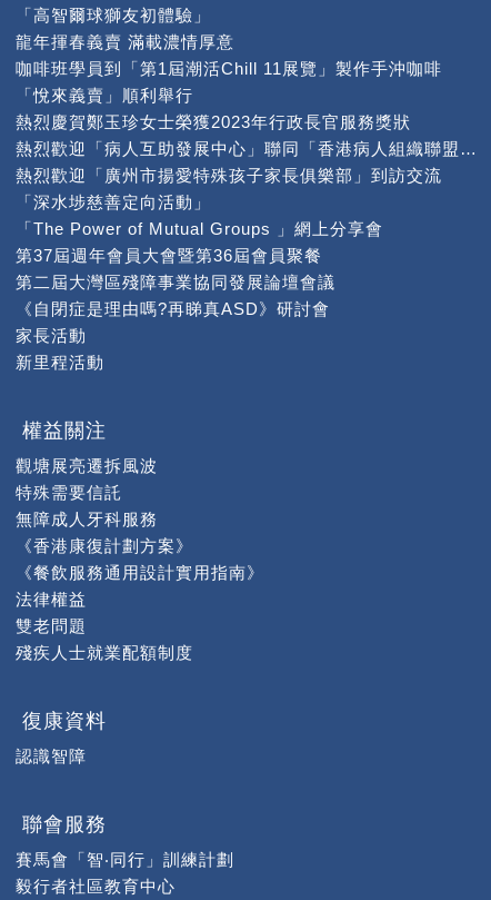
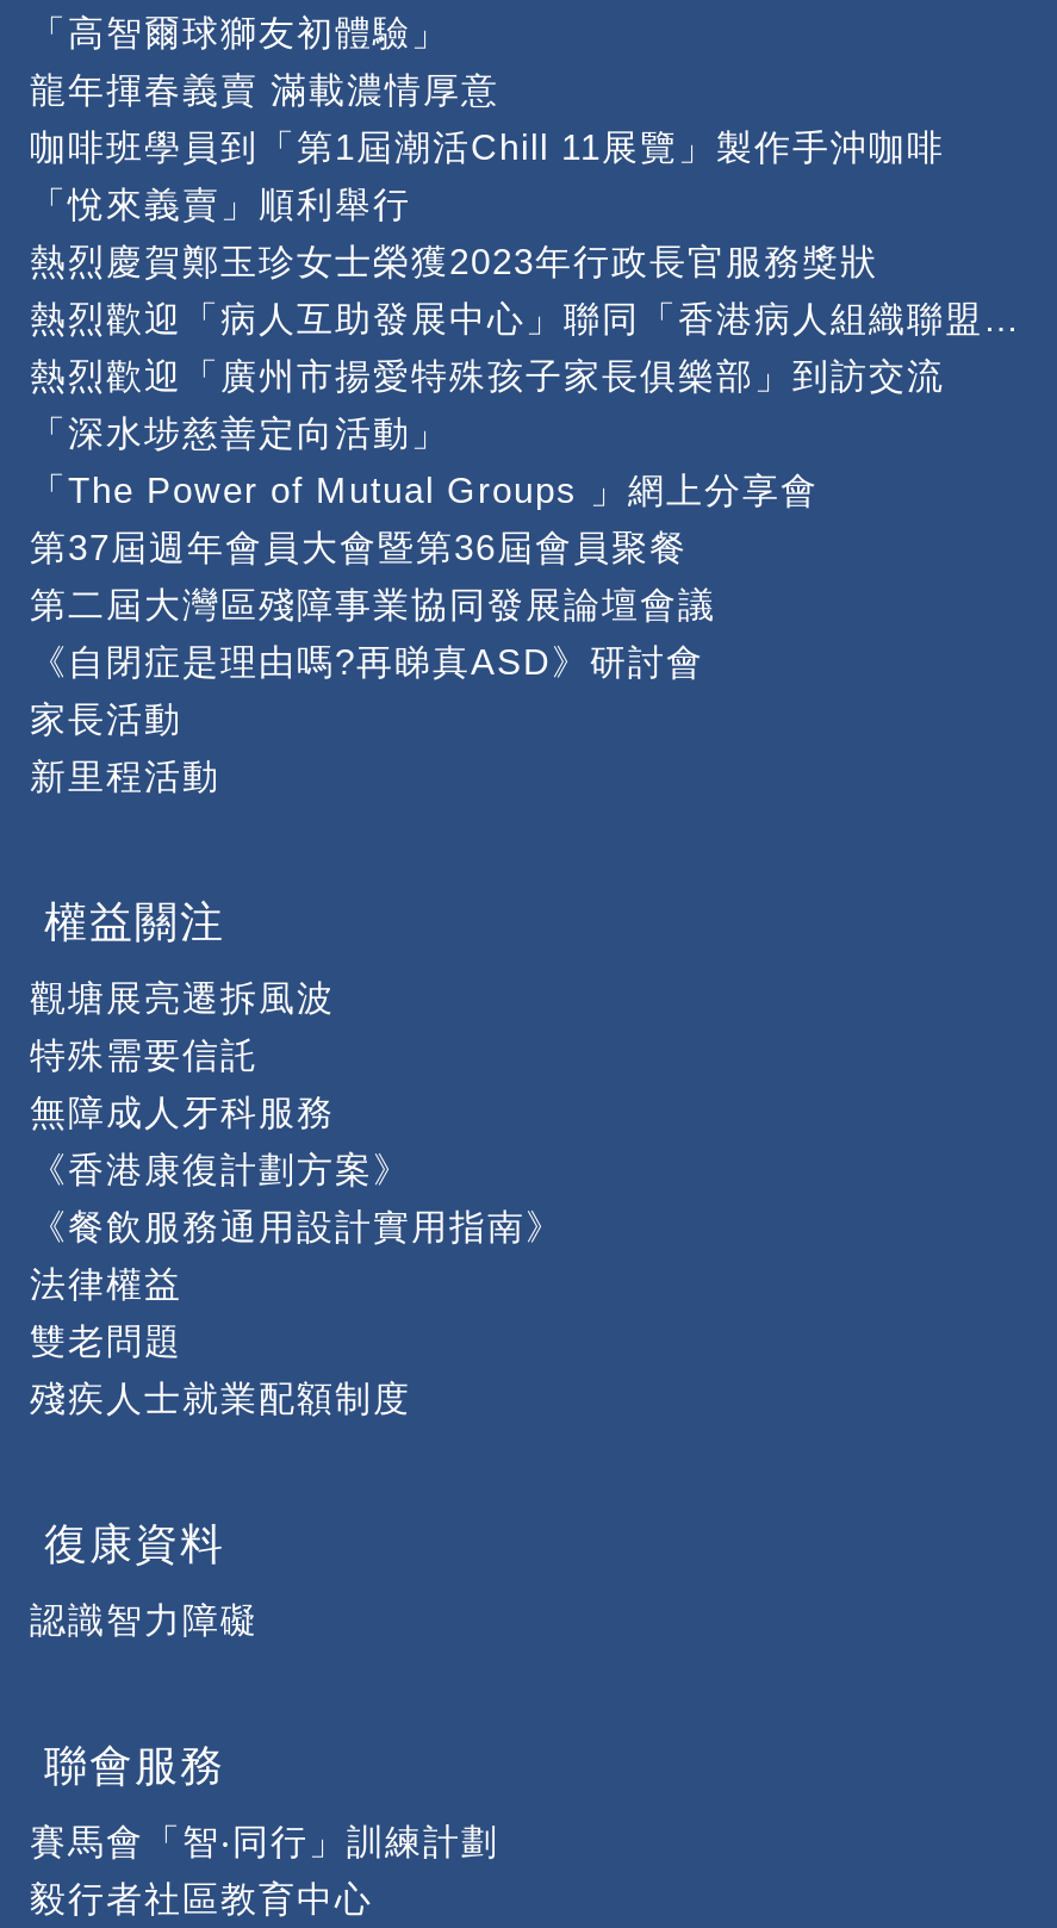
[16,746,87,765] 認識智障 -> [30,1599,259,1640] 認識智力障礙

